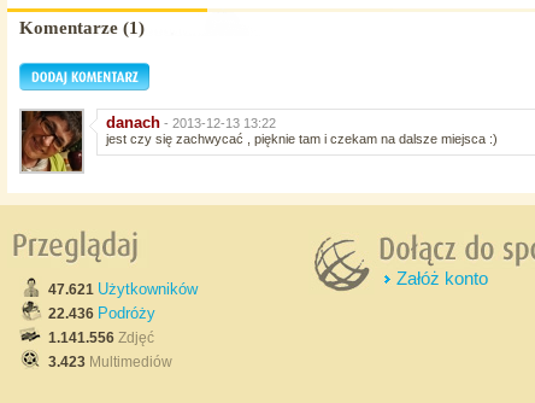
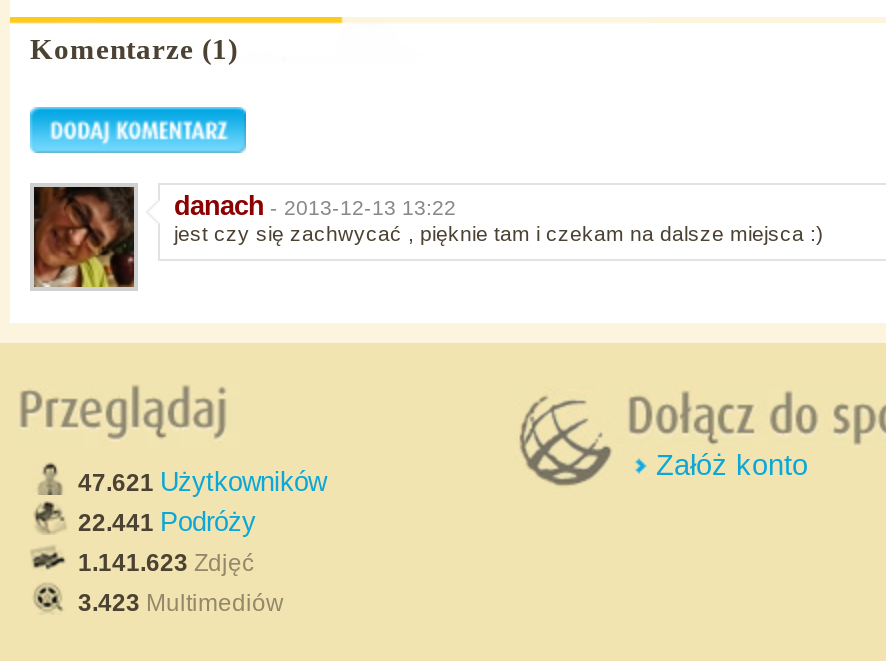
[48,304,155,322] 22.436 Podróży -> [78,507,256,537] 22.441 Podróży
[48,329,154,346] 1.141.556 Zdjęć -> [78,549,254,577] 1.141.623 Zdjęć

